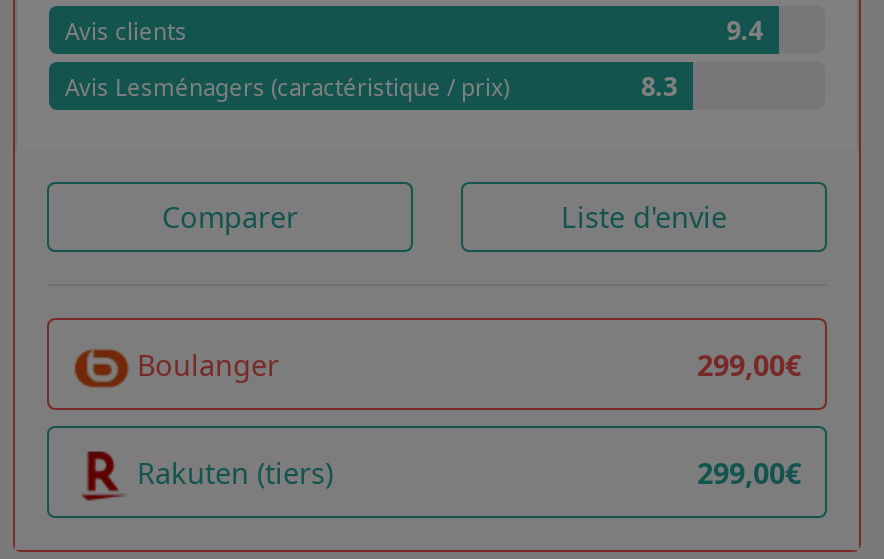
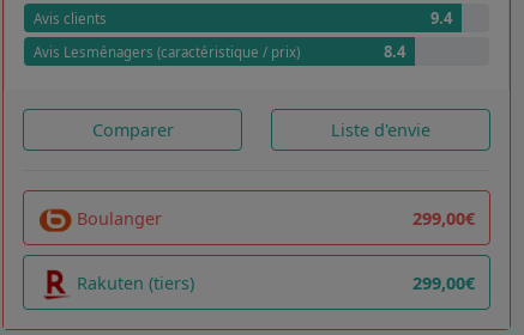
[641,68,677,104] 8.3 -> [384,41,405,62] 8.4

